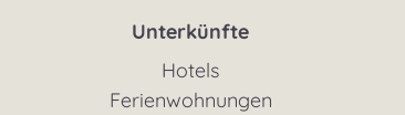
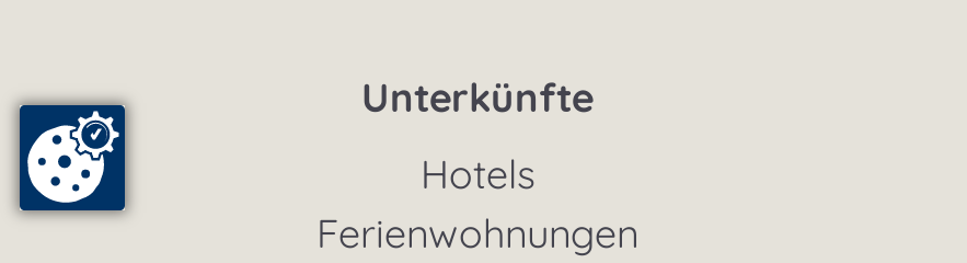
none -> [13,99,131,217] [image]

